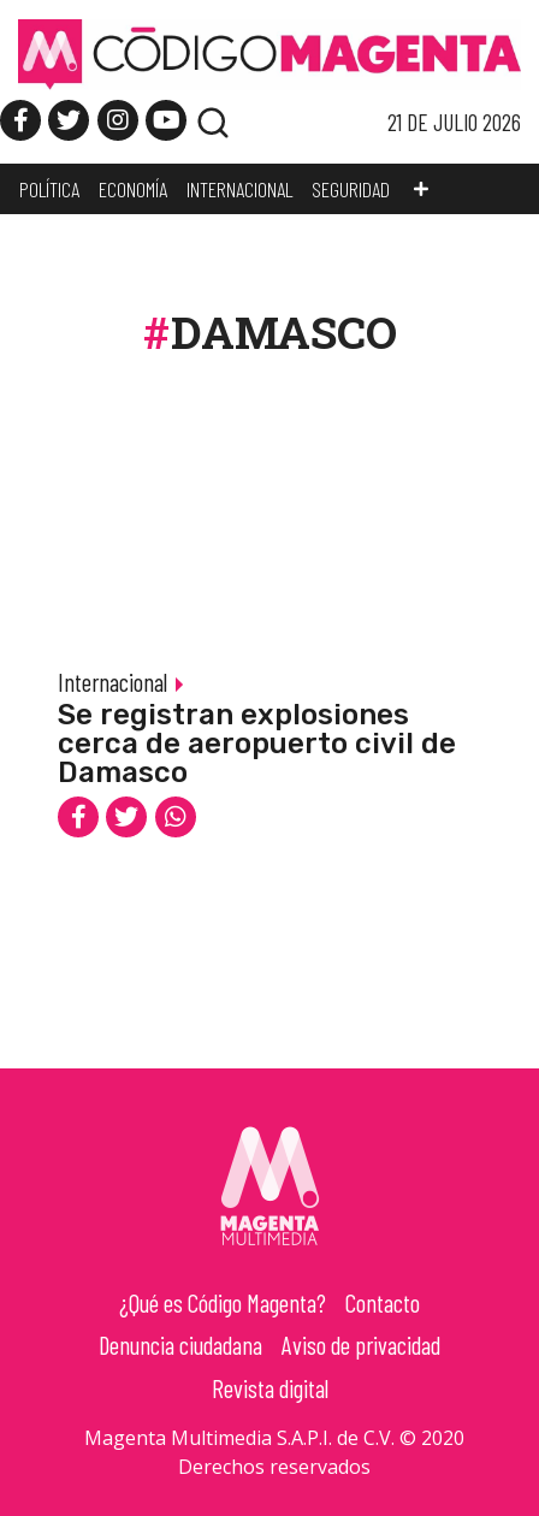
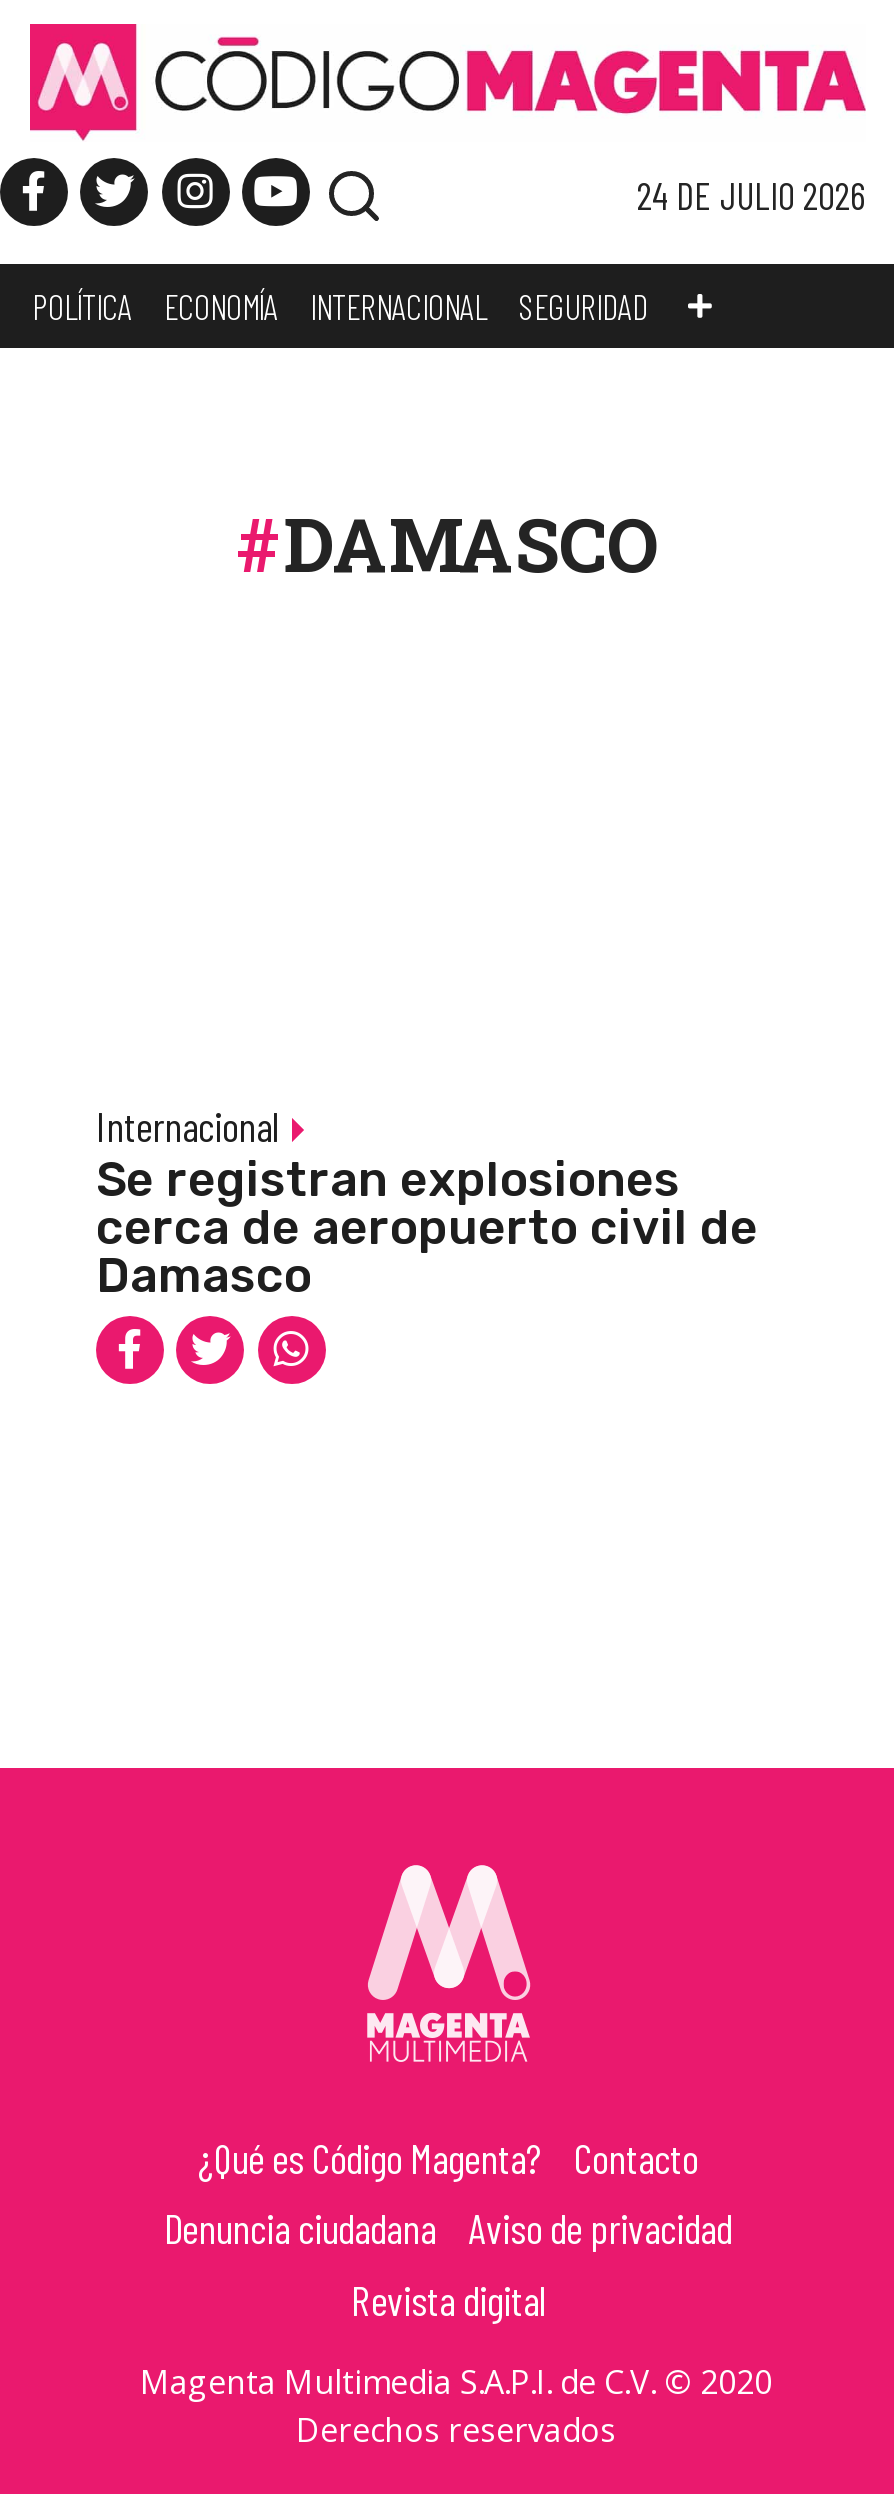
[387,108,521,136] 21 DE JULIO 2026 -> [636,172,866,218] 24 DE JULIO 2026

